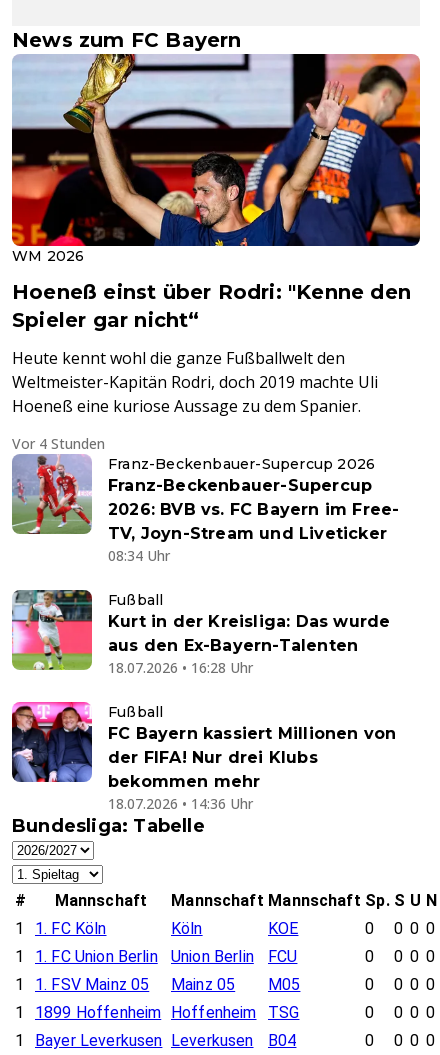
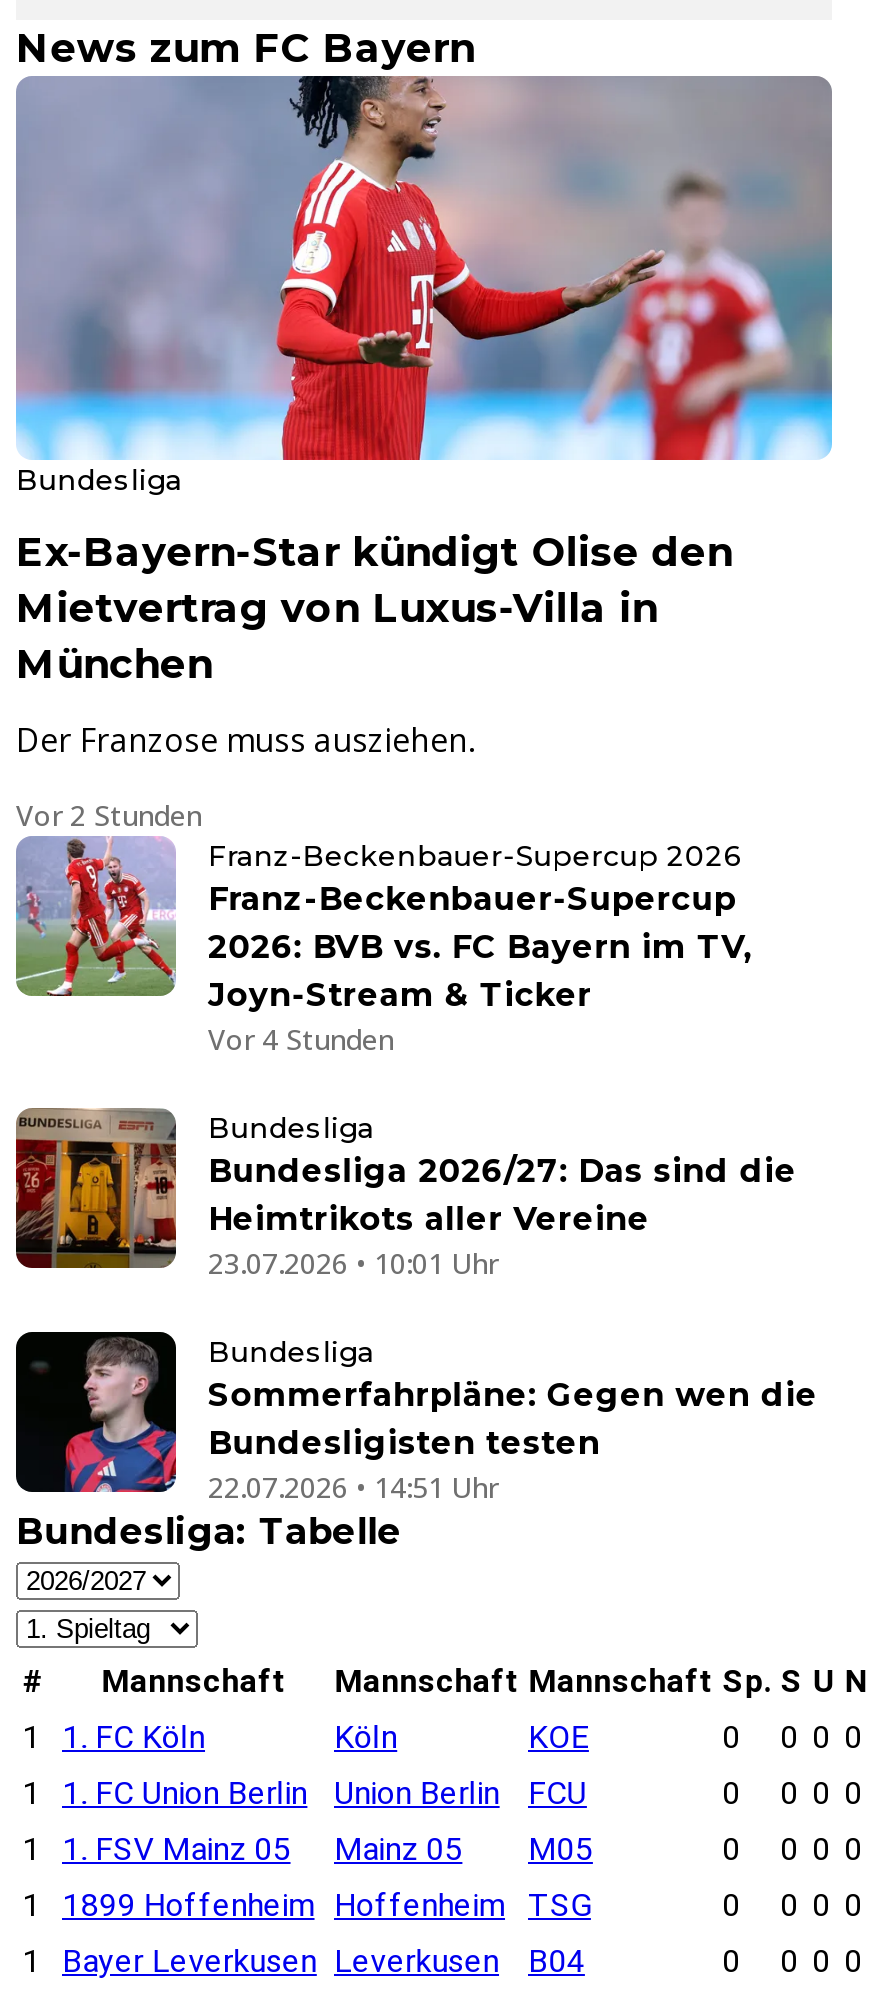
[11,54,421,265] [image] | WM 2026 -> [14,74,834,498] [image] | Bundesliga
[12,280,411,332] Hoeneß einst über Rodri: "Kenne den | Spieler gar nicht“ -> [16,528,733,688] Ex-Bayern-Star kündigt Olise den | Mietvertrag von Luxus-Villa in | München
[12,347,378,417] Heute kennt wohl die ganze Fußballwelt den | Weltmeister-Kapitän Rodri, doch 2019 machte Uli | Hoeneß eine kuriose Aussage zu dem Spanier. -> [16,718,474,762] Der Franzose muss ausziehen.
[12,434,105,453] Vor 4 Stunden -> [16,796,202,834] Vor 2 Stunden
[108,500,399,565] 2026: BVB vs. FC Bayern im Free- | TV, Joyn-Stream und Liveticker | 08:34 Uhr -> [208,928,752,1058] 2026: BVB vs. FC Bayern im TV, | Joyn-Stream & Ticker | Vor 4 Stunden
[11,589,390,677] [image] | Fußball | Kurt in der Kreisliga: Das wurde | aus den Ex-Bayern-Talenten | 18.07.2026 • 16:28 Uhr -> [14,1108,797,1282] [image] | Bundesliga | Bundesliga 2026/27: Das sind die | Heimtrikots aller Vereine | 23.07.2026 • 10:01 Uhr
[11,701,396,813] [image] | Fußball | FC Bayern kassiert Millionen von | der FIFA! Nur drei Klubs | bekommen mehr | 18.07.2026 • 14:36 Uhr -> [16,1330,818,1506] [image] | Bundesliga | Sommerfahrpläne: Gegen wen die | Bundesligisten testen | 22.07.2026 • 14:51 Uhr

